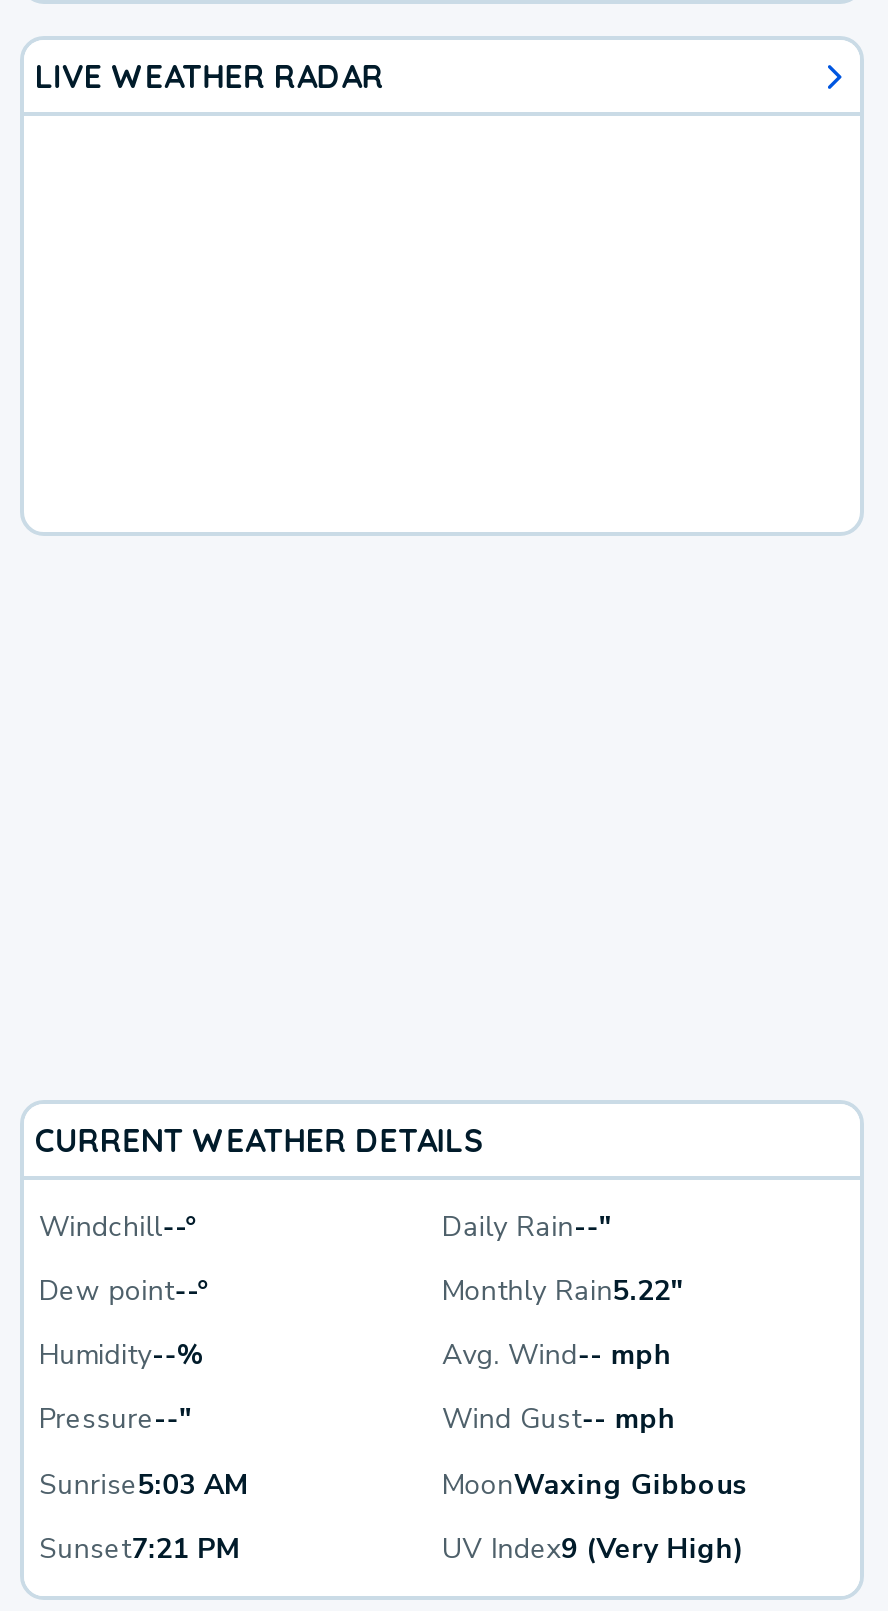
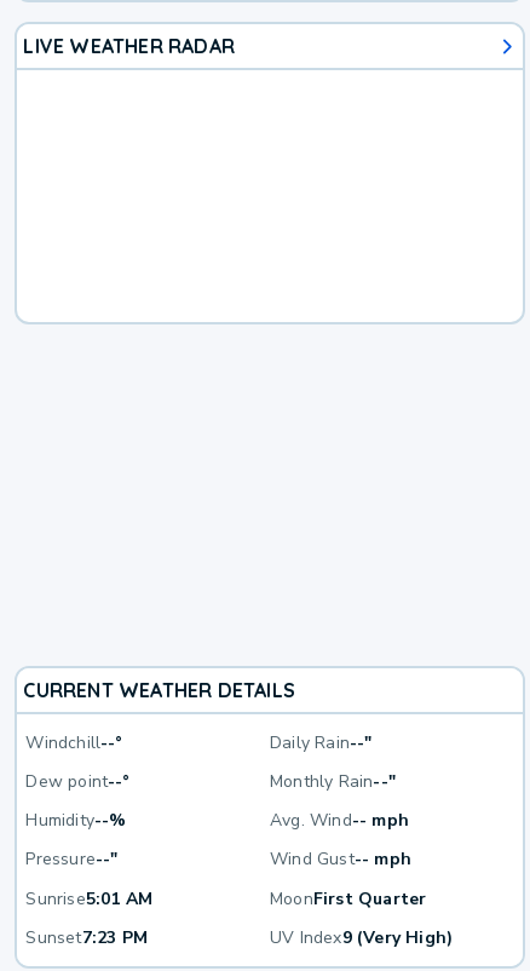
[442,1272,683,1310] Monthly Rain5.22" -> [270,770,396,793] Monthly Rain--"
[39,1466,248,1504] Sunrise5:03 AM -> [26,887,153,910] Sunrise5:01 AM
[442,1466,747,1504] MoonWaxing Gibbous -> [270,887,426,910] MoonFirst Quarter
[39,1530,240,1568] Sunset7:21 PM -> [26,926,148,949] Sunset7:23 PM

